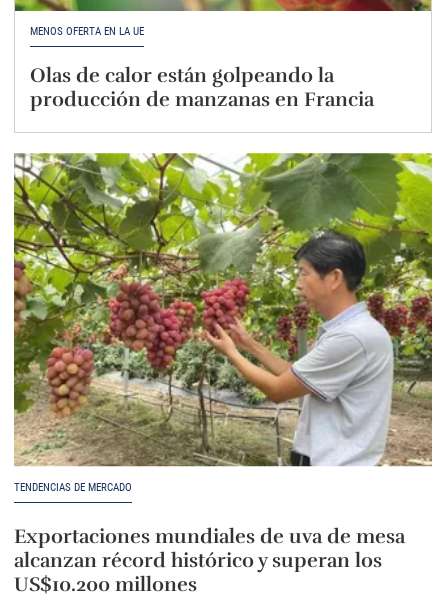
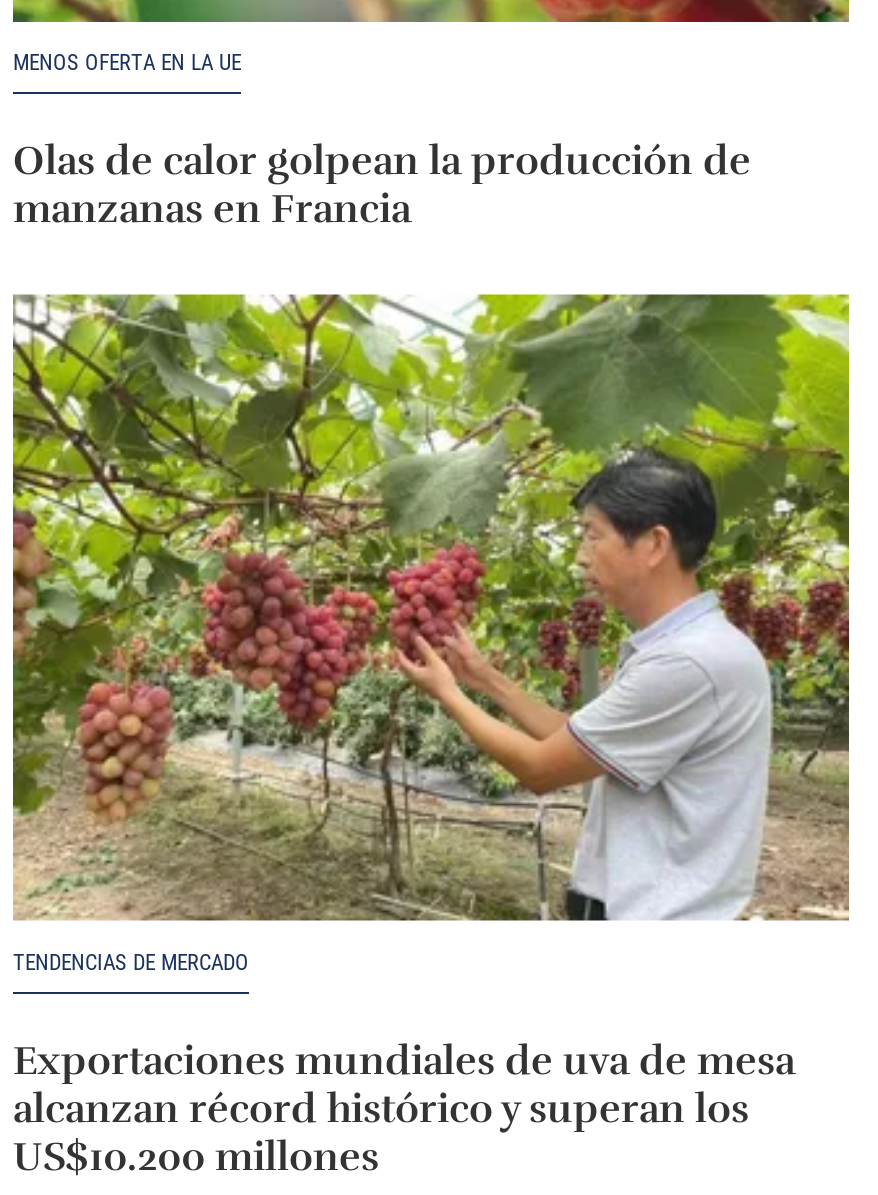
[30,63,374,112] Olas de calor están golpeando la | producción de manzanas en Francia -> [13,136,751,234] Olas de calor golpean la producción de | manzanas en Francia

